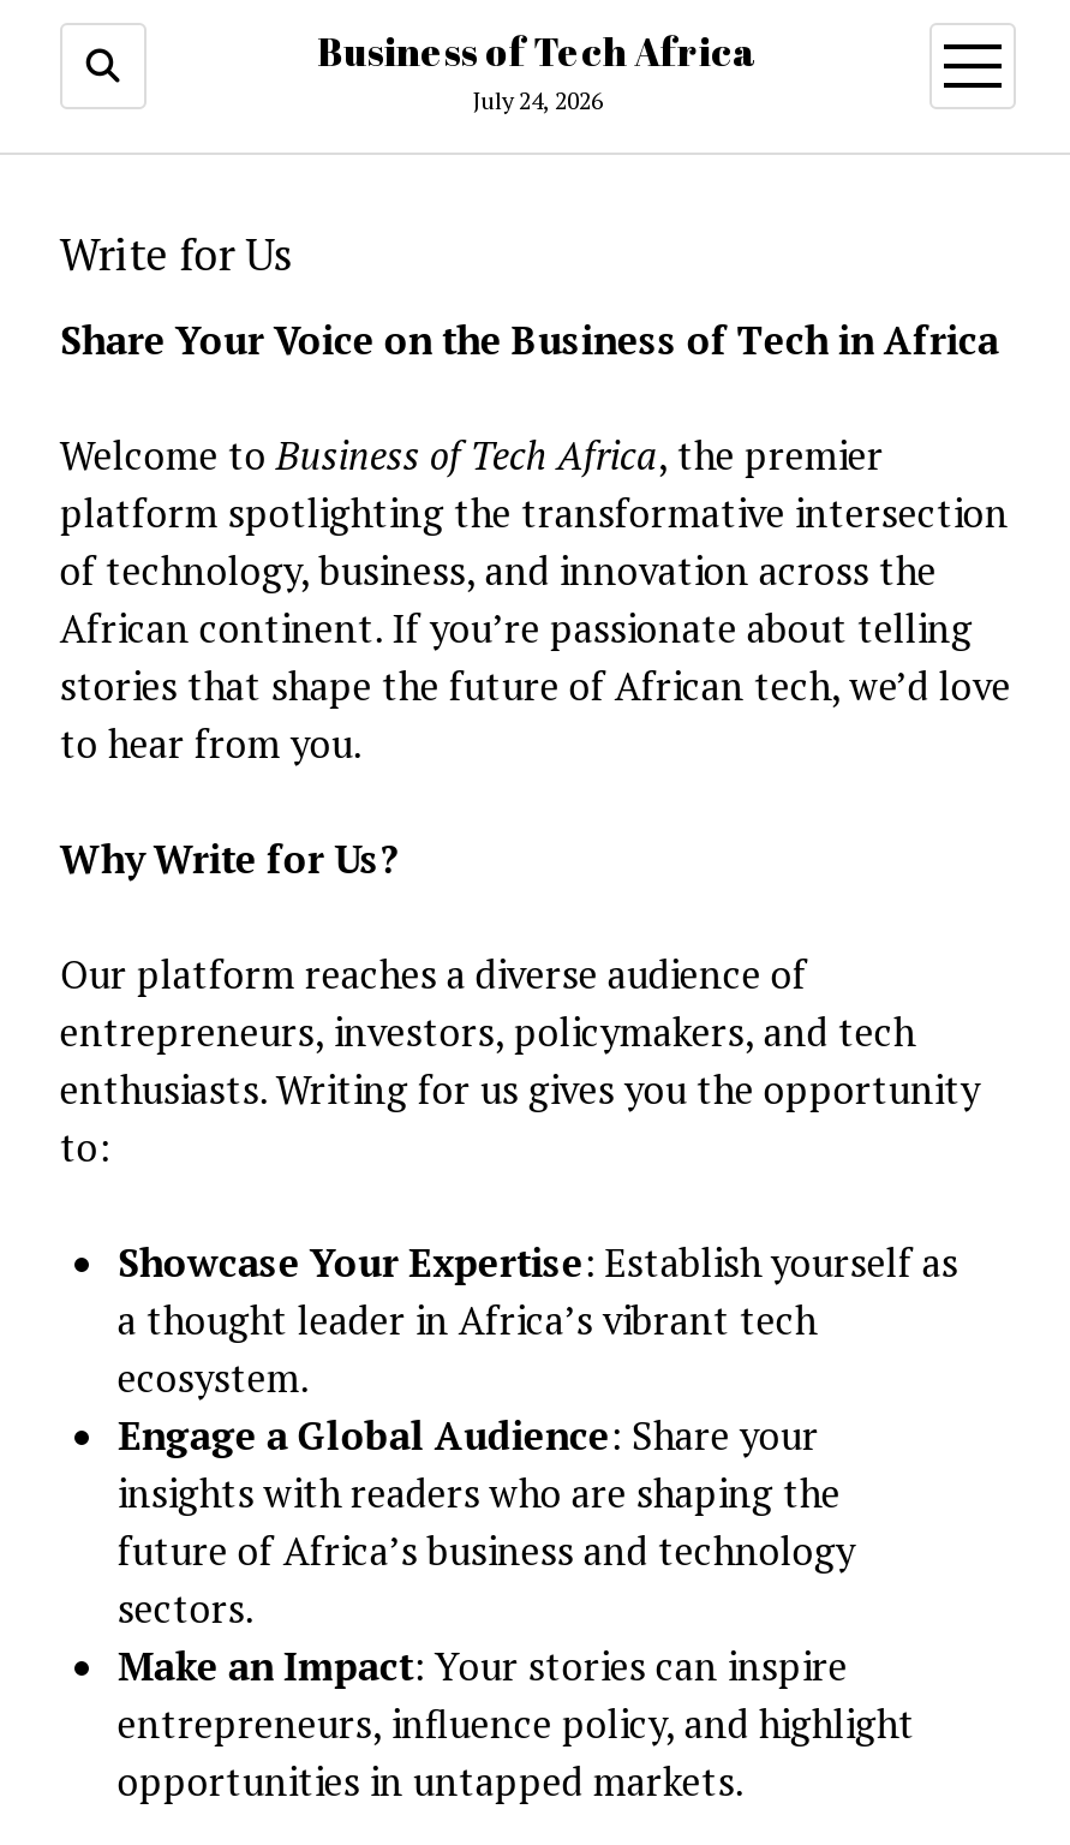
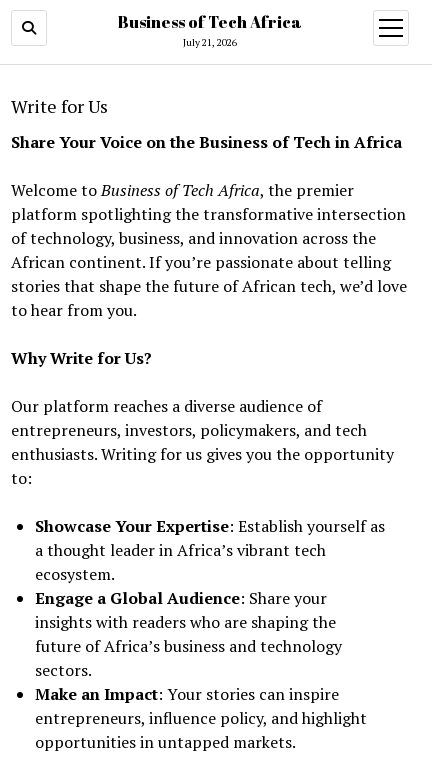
[473,85,603,117] July 24, 2026 -> [183,36,237,49] July 21, 2026

